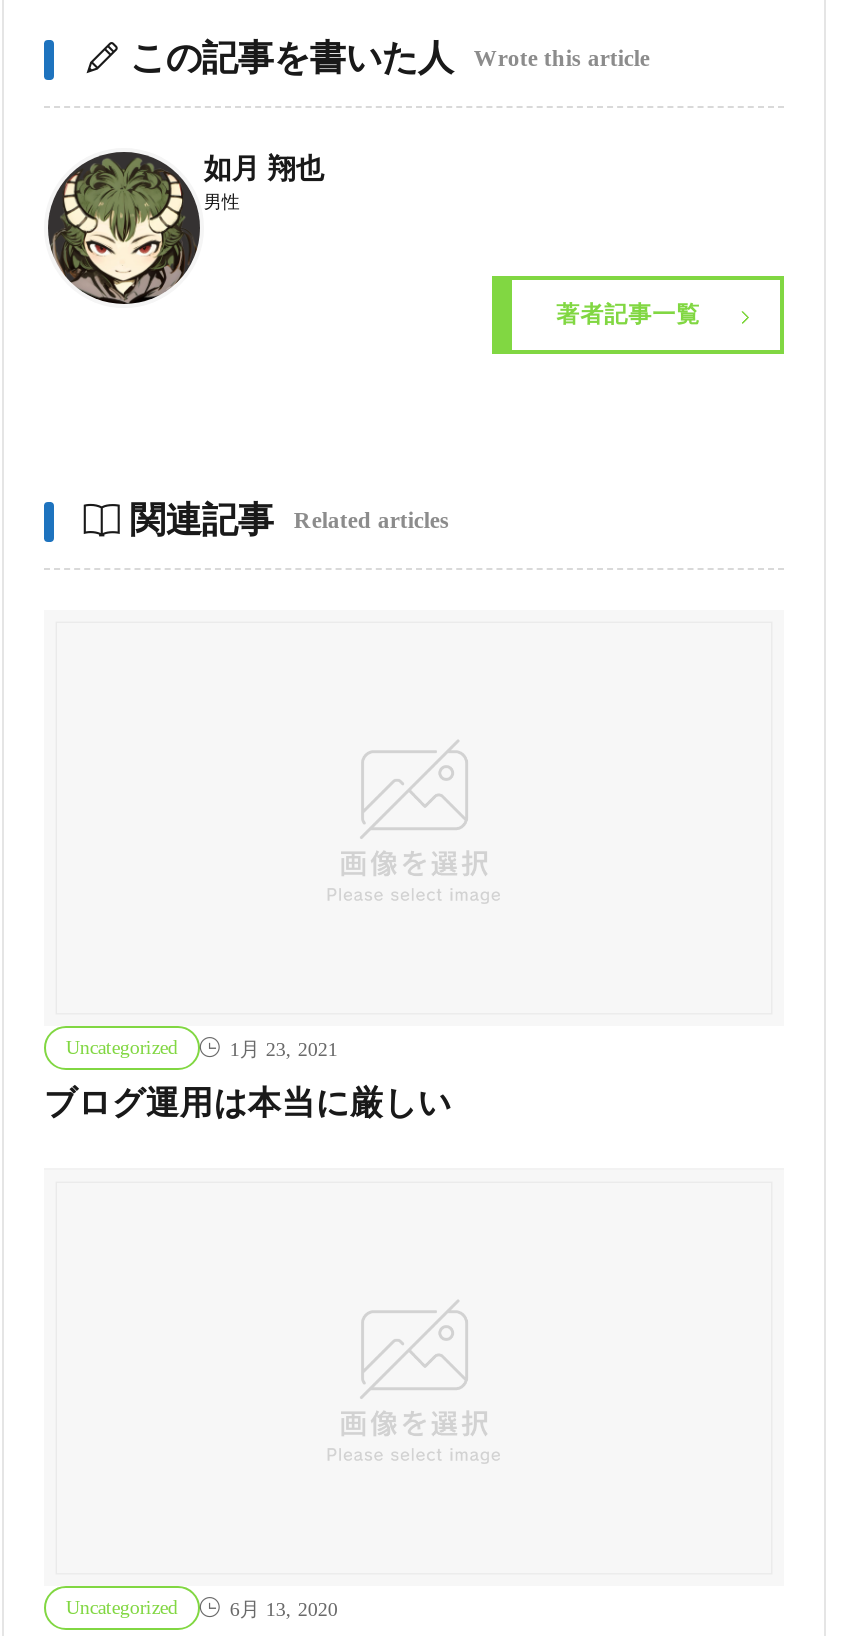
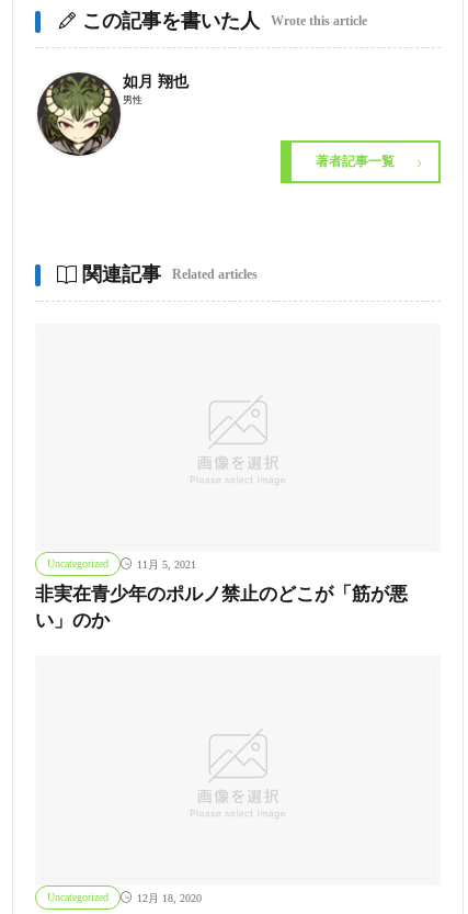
[230,1037,338,1059] 1月 23, 2021 -> [137,558,196,570] 11月 5, 2021
[44,1084,452,1122] ブログ運用は本当に厳しい -> [35,584,408,631] 非実在青少年のポルノ禁止のどこが「筋が悪 | い」のか
[230,1598,338,1620] 6月 13, 2020 -> [137,892,202,904] 12月 18, 2020

